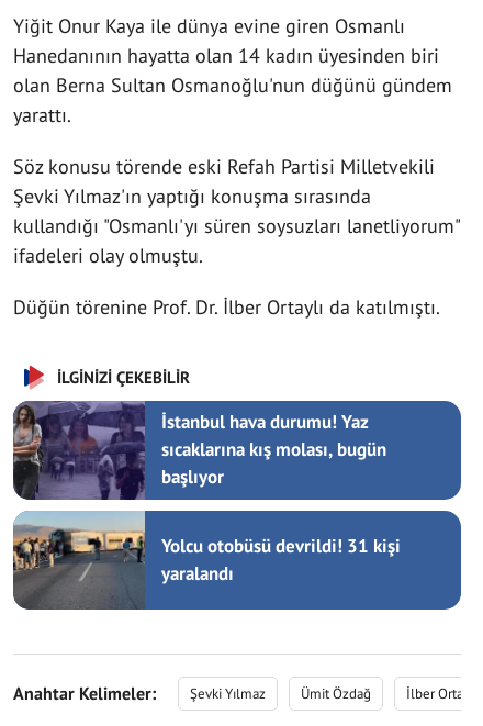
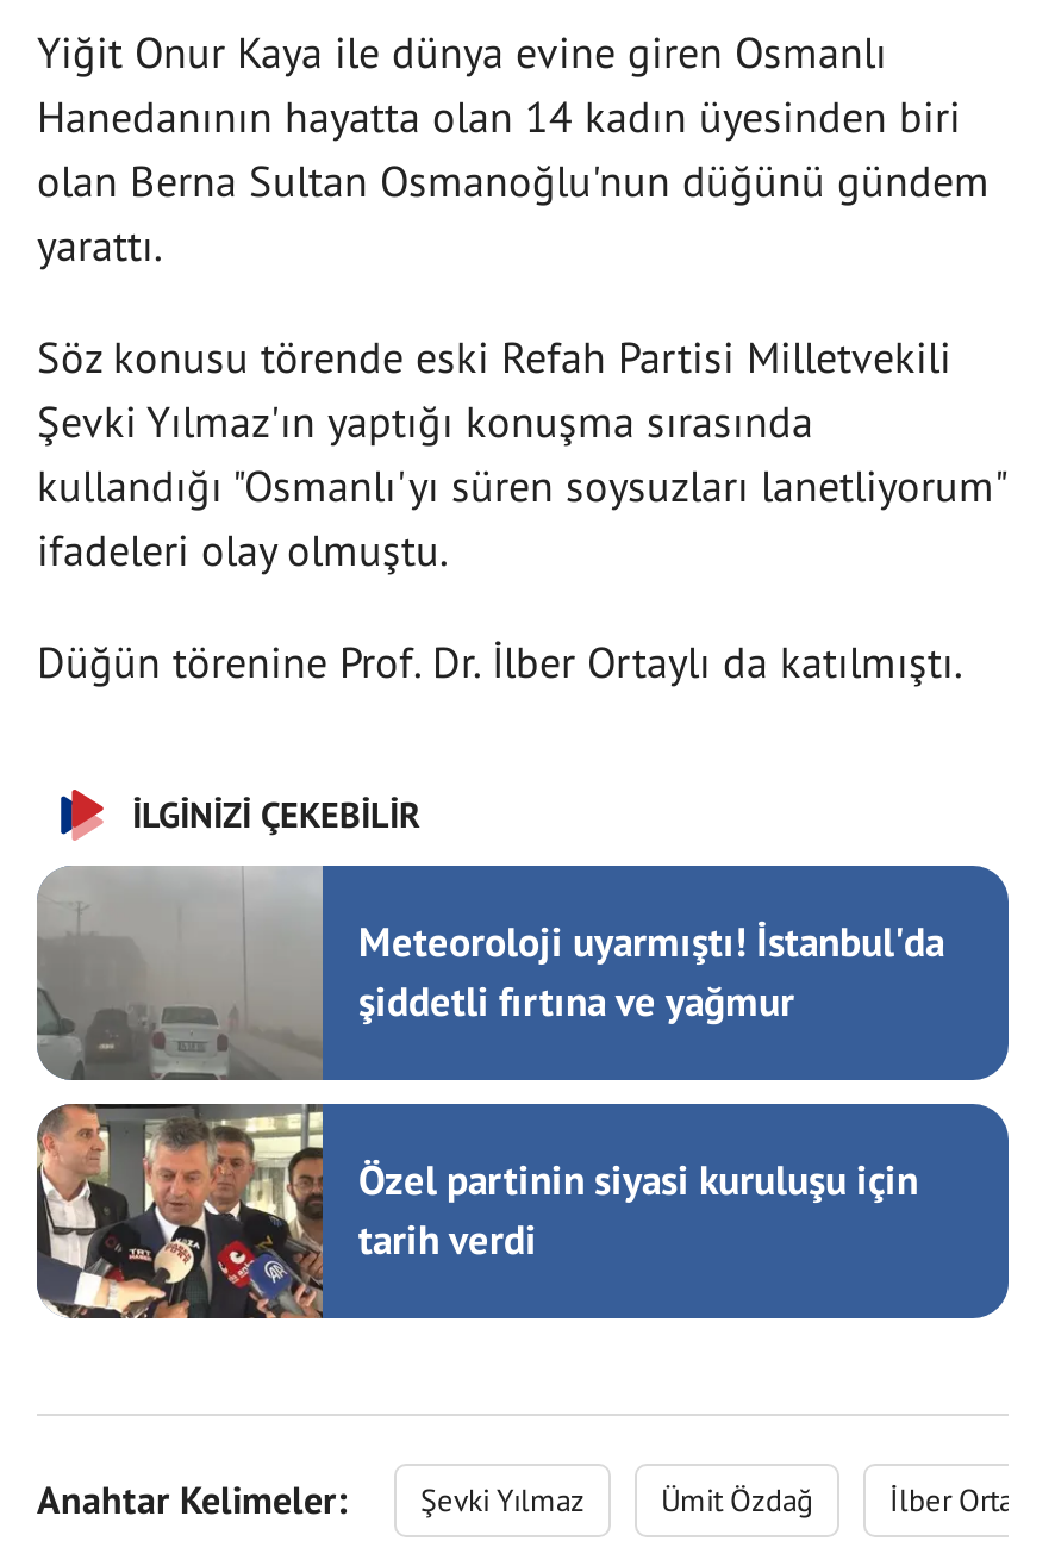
[13,401,386,501] [image] | İstanbul hava durumu! Yaz | sıcaklarına kış molası, bugün | başlıyor -> [37,866,944,1083] [image] | Meteoroloji uyarmıştı! İstanbul'da | şiddetli fırtına ve yağmur
[12,511,401,611] [image] | Yolcu otobüsü devrildi! 31 kişi | yaralandı -> [35,1102,918,1321] [image] | Özel partinin siyasi kuruluşu için | tarih verdi

